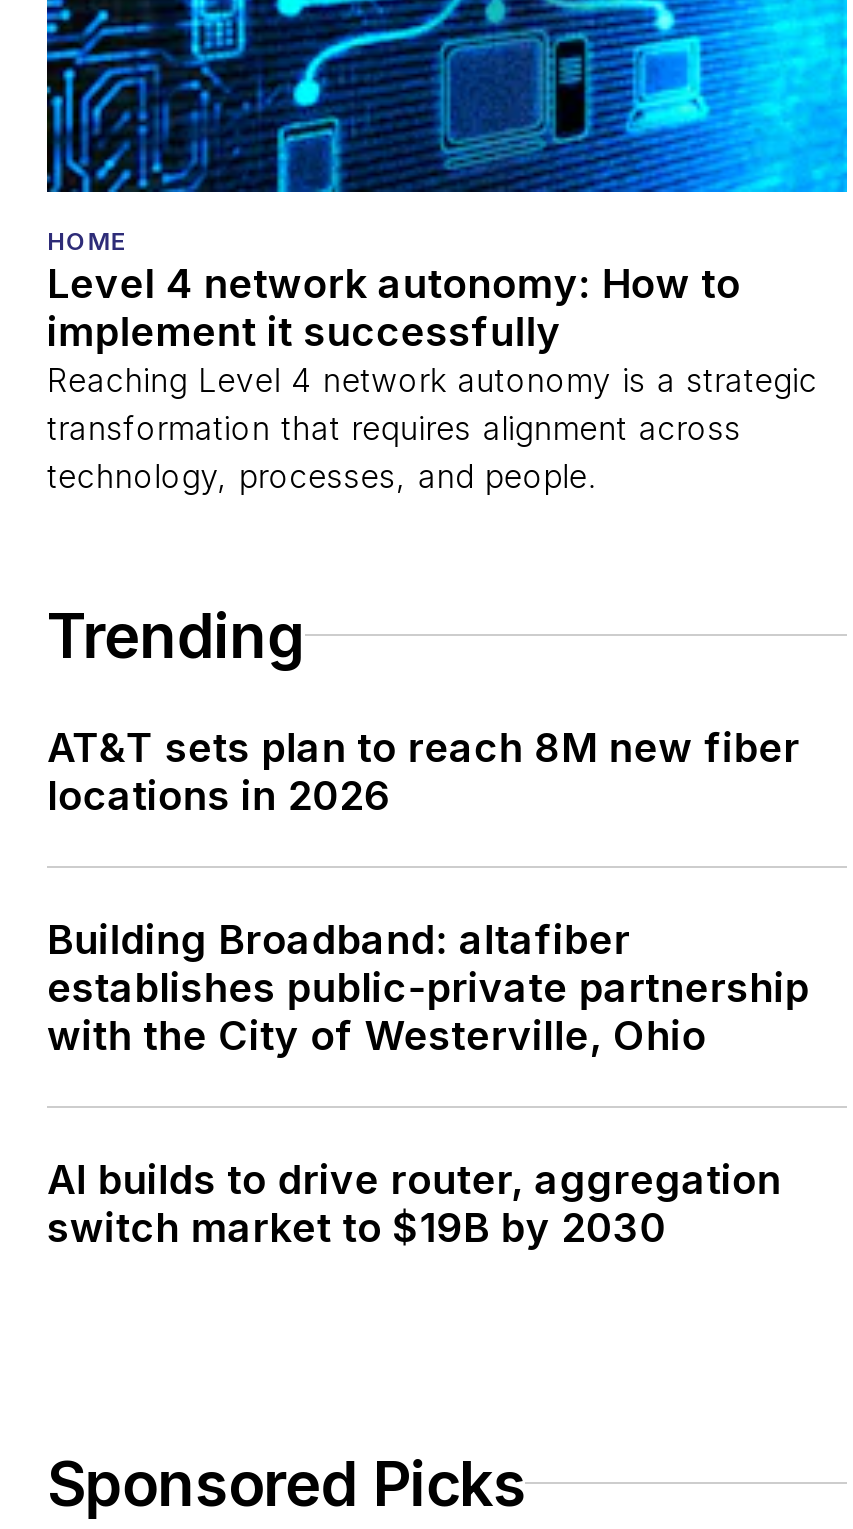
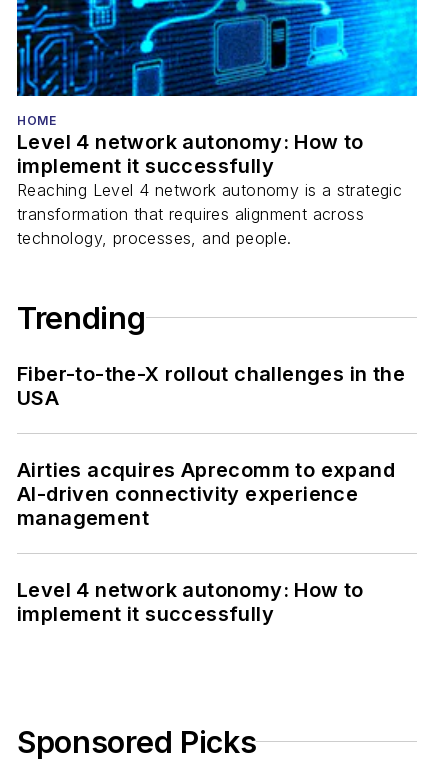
[47,724,800,820] AT&T sets plan to reach 8M new fiber | locations in 2026 -> [17,362,406,410] Fiber-to-the-X rollout challenges in the | USA
[47,916,809,1060] Building Broadband: altafiber | establishes public-private partnership | with the City of Westerville, Ohio -> [17,458,395,530] Airties acquires Aprecomm to expand | AI-driven connectivity experience | management
[47,1156,781,1252] AI builds to drive router, aggregation | switch market to $19B by 2030 -> [17,578,364,626] Level 4 network autonomy: How to | implement it successfully

